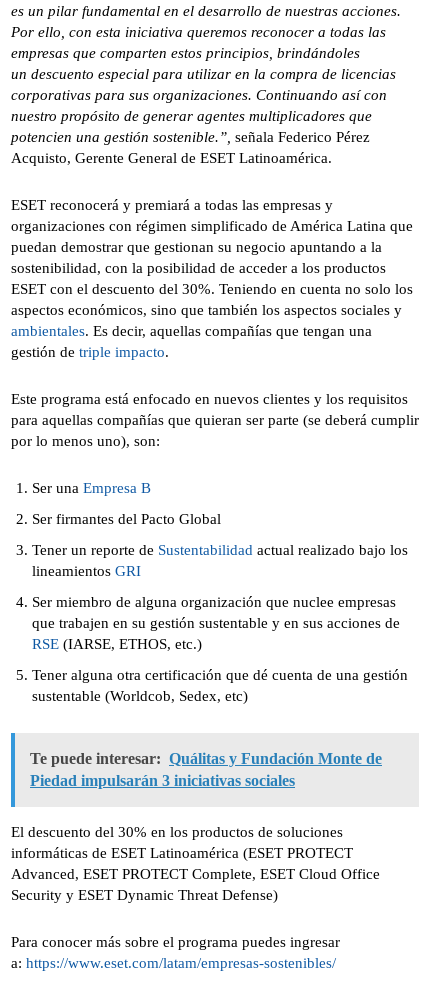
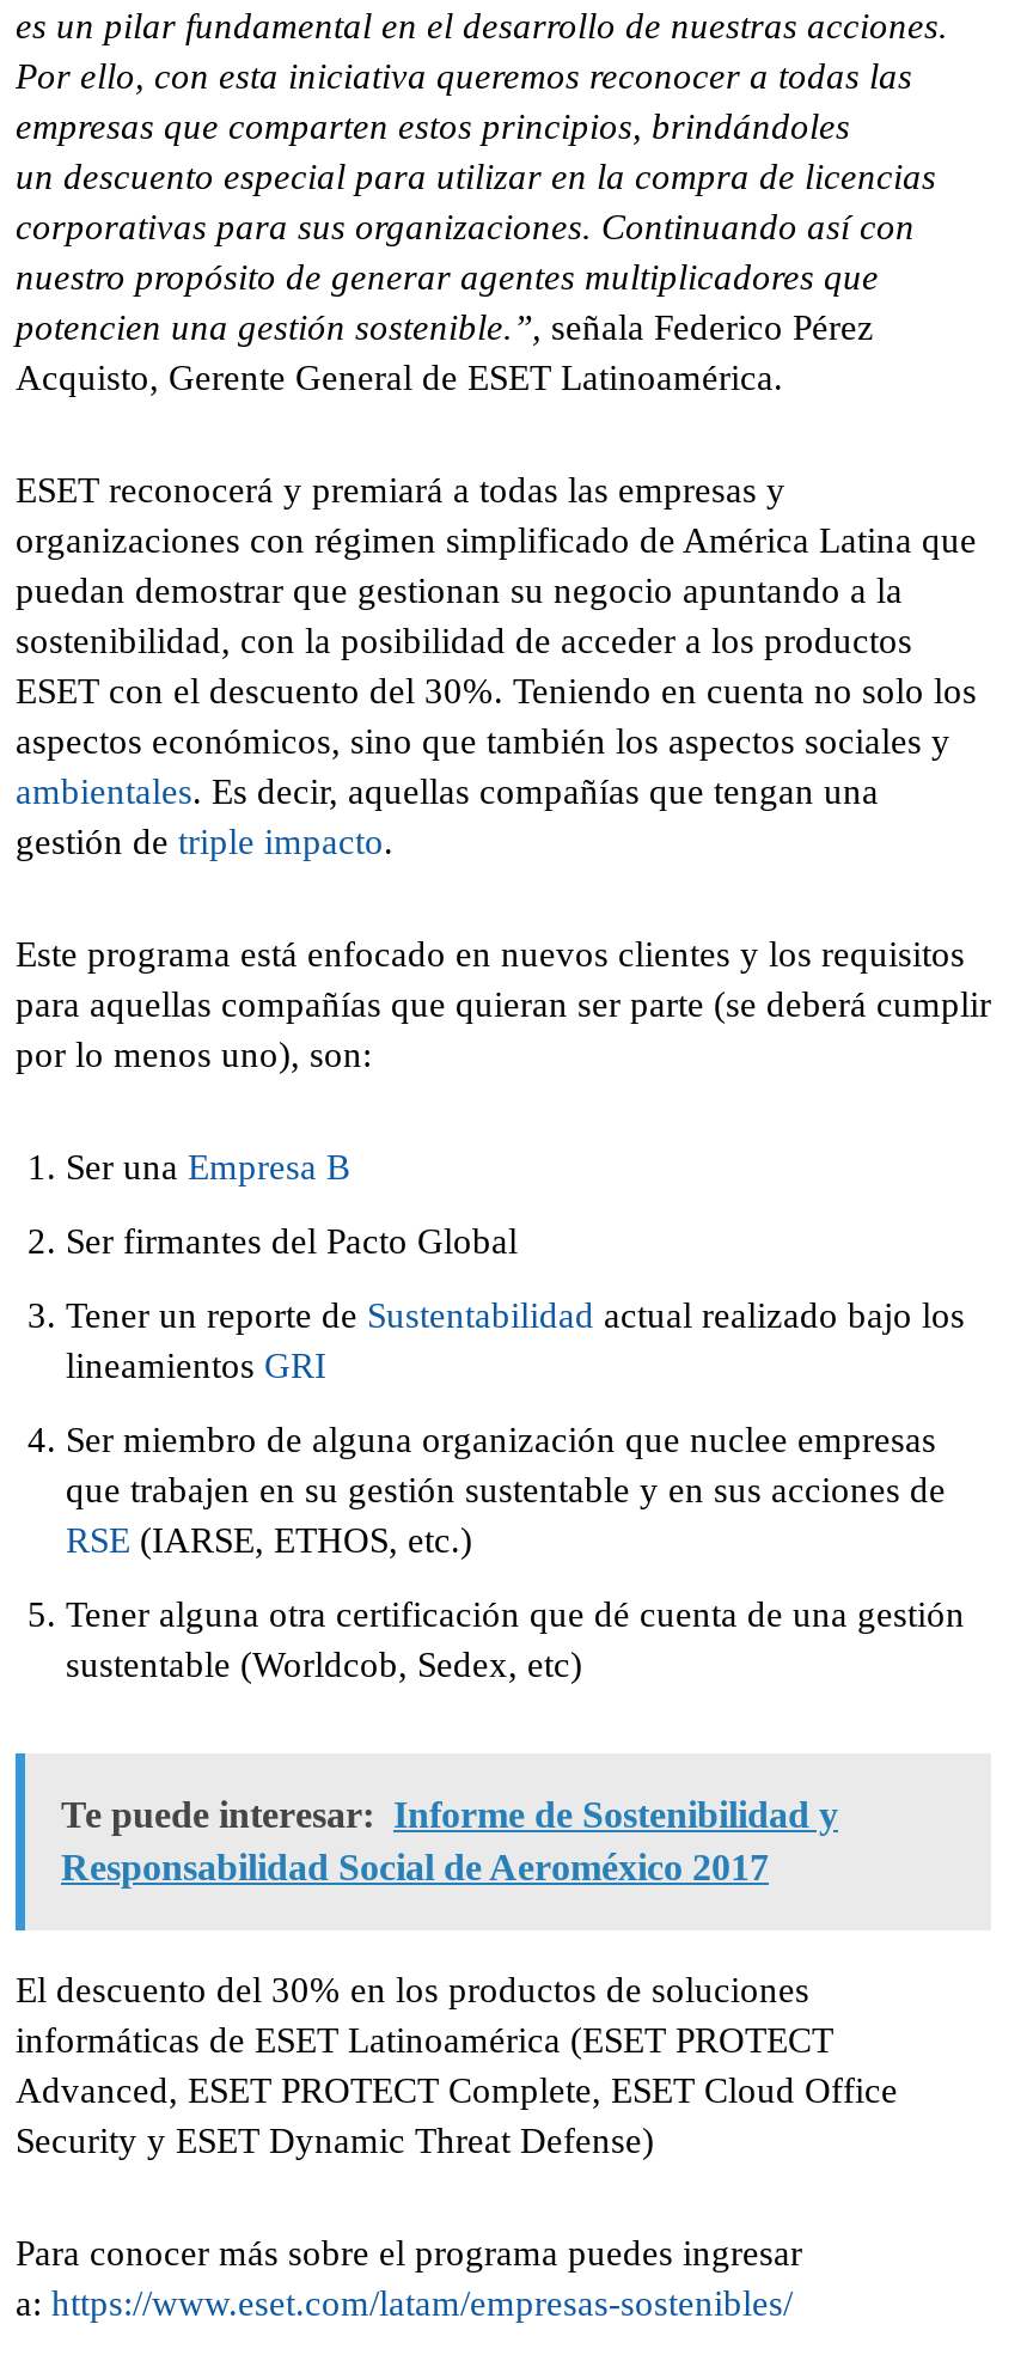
[30,750,382,789] Te puede interesar: Quálitas y Fundación Monte de | Piedad impulsarán 3 iniciativas sociales -> [61,1794,838,1888] Te puede interesar: Informe de Sostenibilidad y | Responsabilidad Social de Aeroméxico 2017

